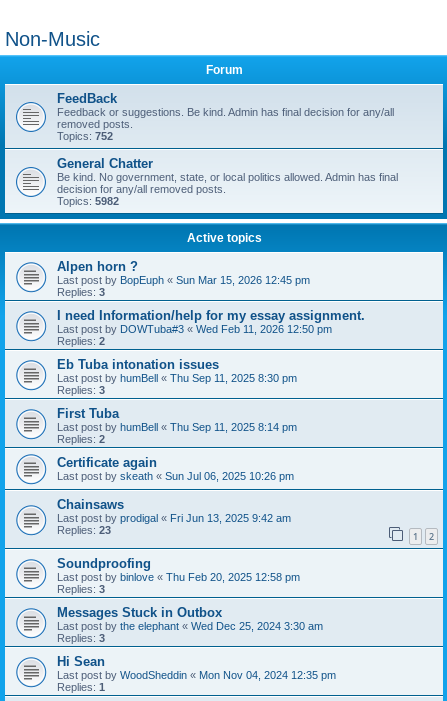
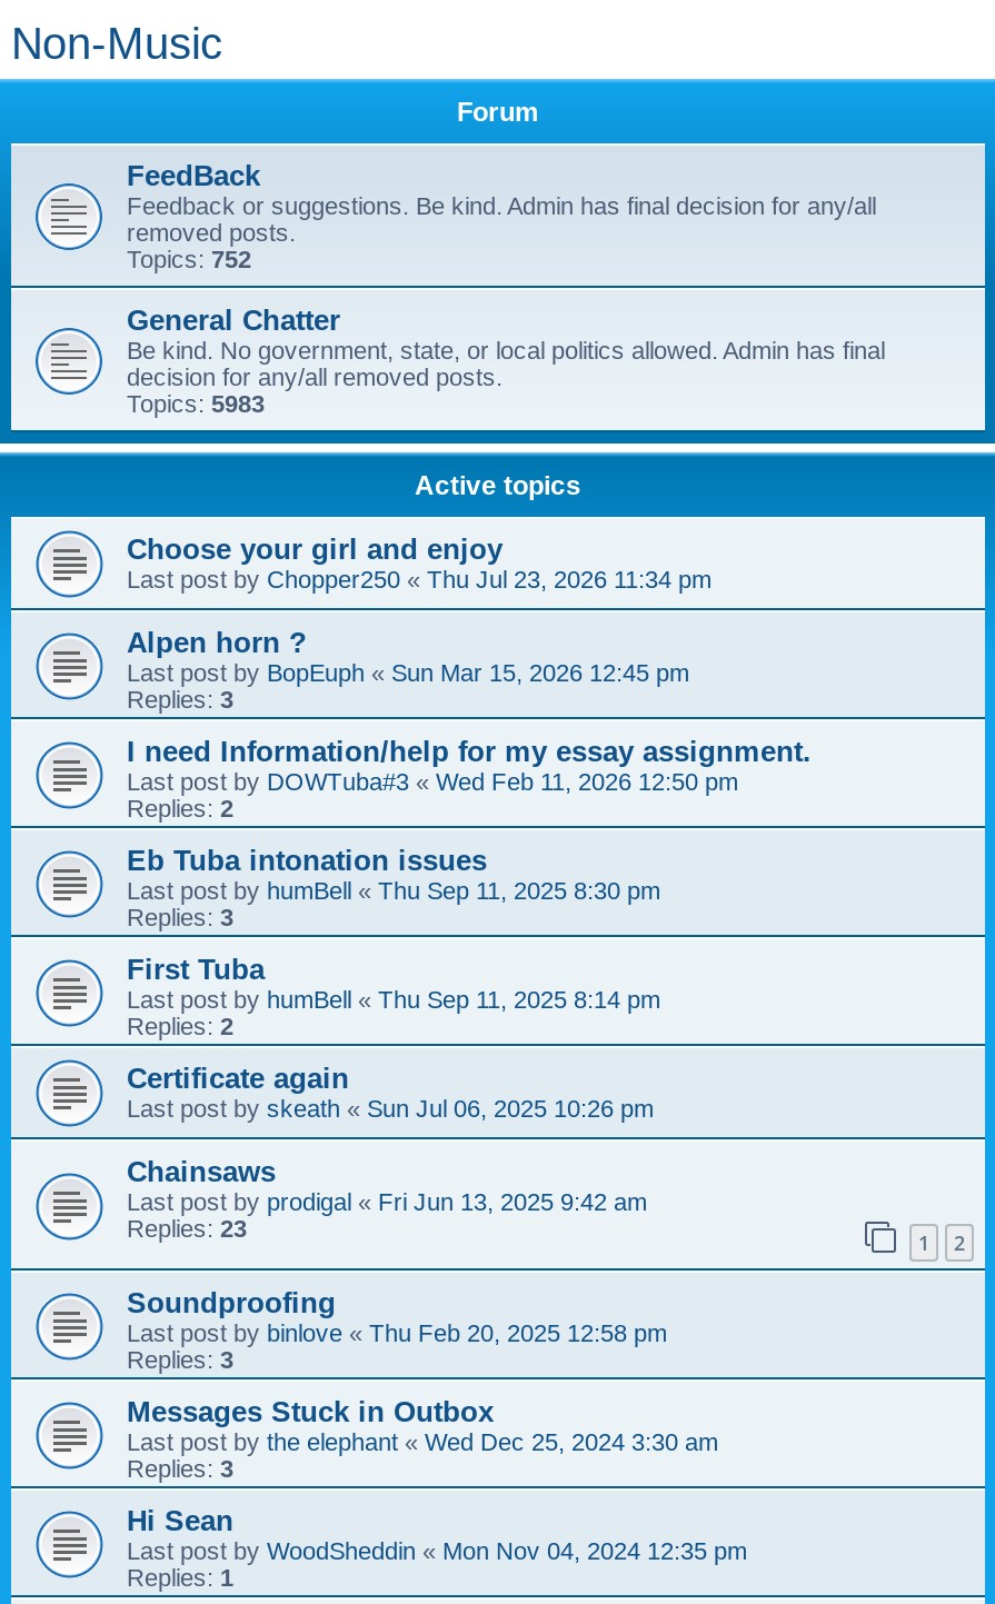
[57,195,119,207] Topics: 5982 -> [127,390,265,417] Topics: 5983
none -> [127,532,712,592] Choose your girl and enjoy | Last post by Chopper250 «Thu Jul 23, 2026 11:34 pm

